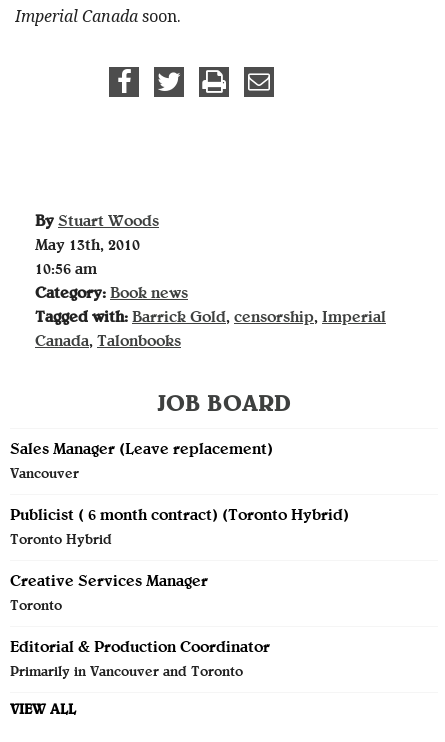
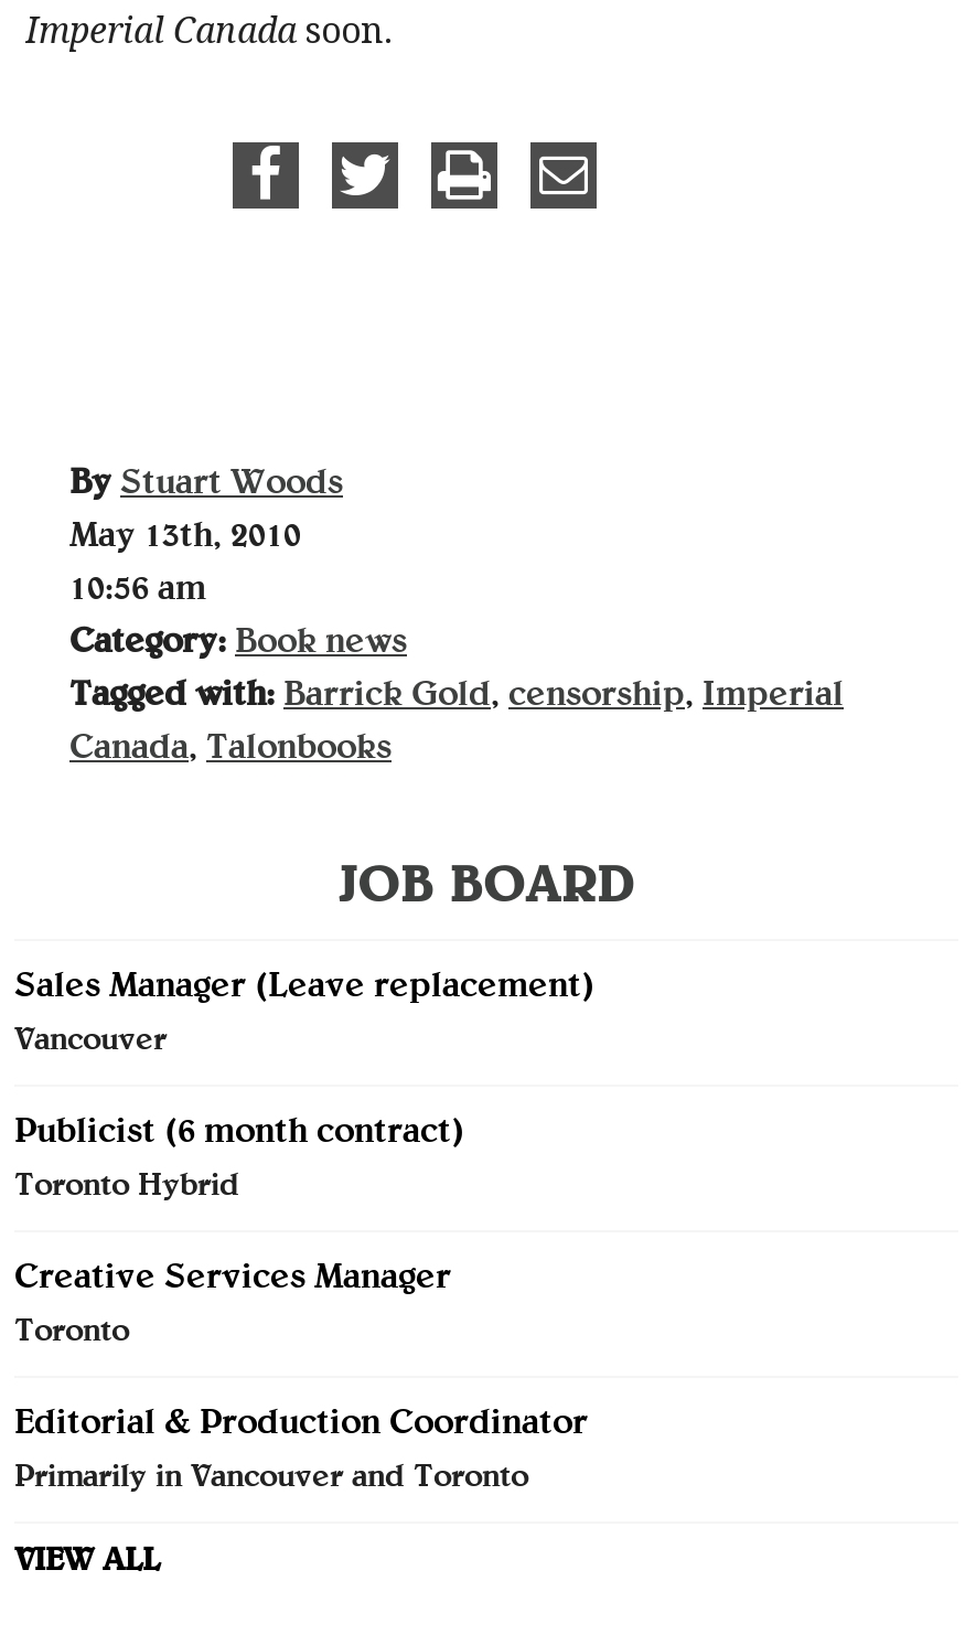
[10,509,349,525] Publicist ( 6 month contract) (Toronto Hybrid) -> [14,1117,464,1152] Publicist (6 month contract)

